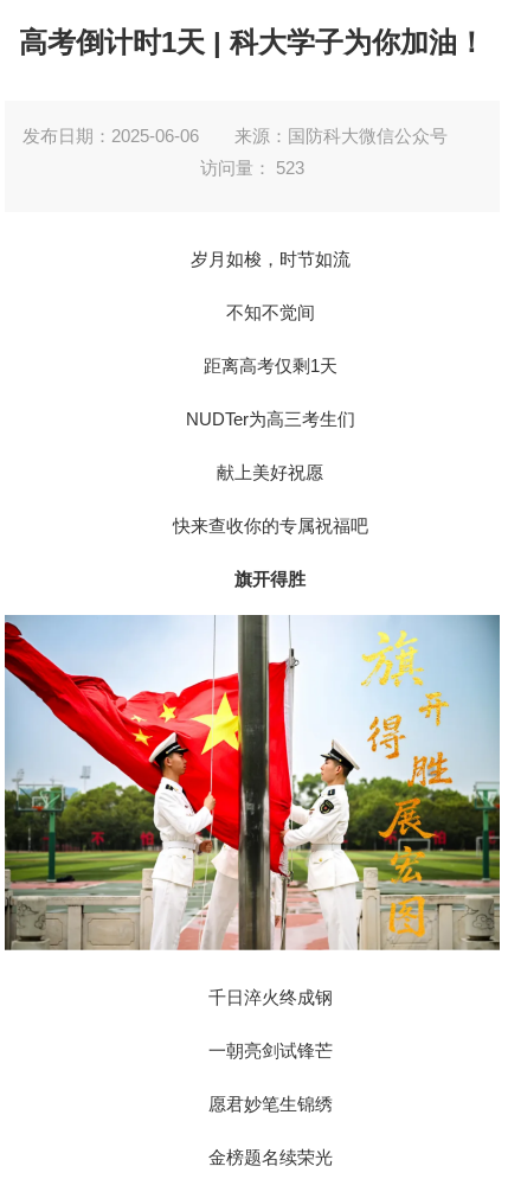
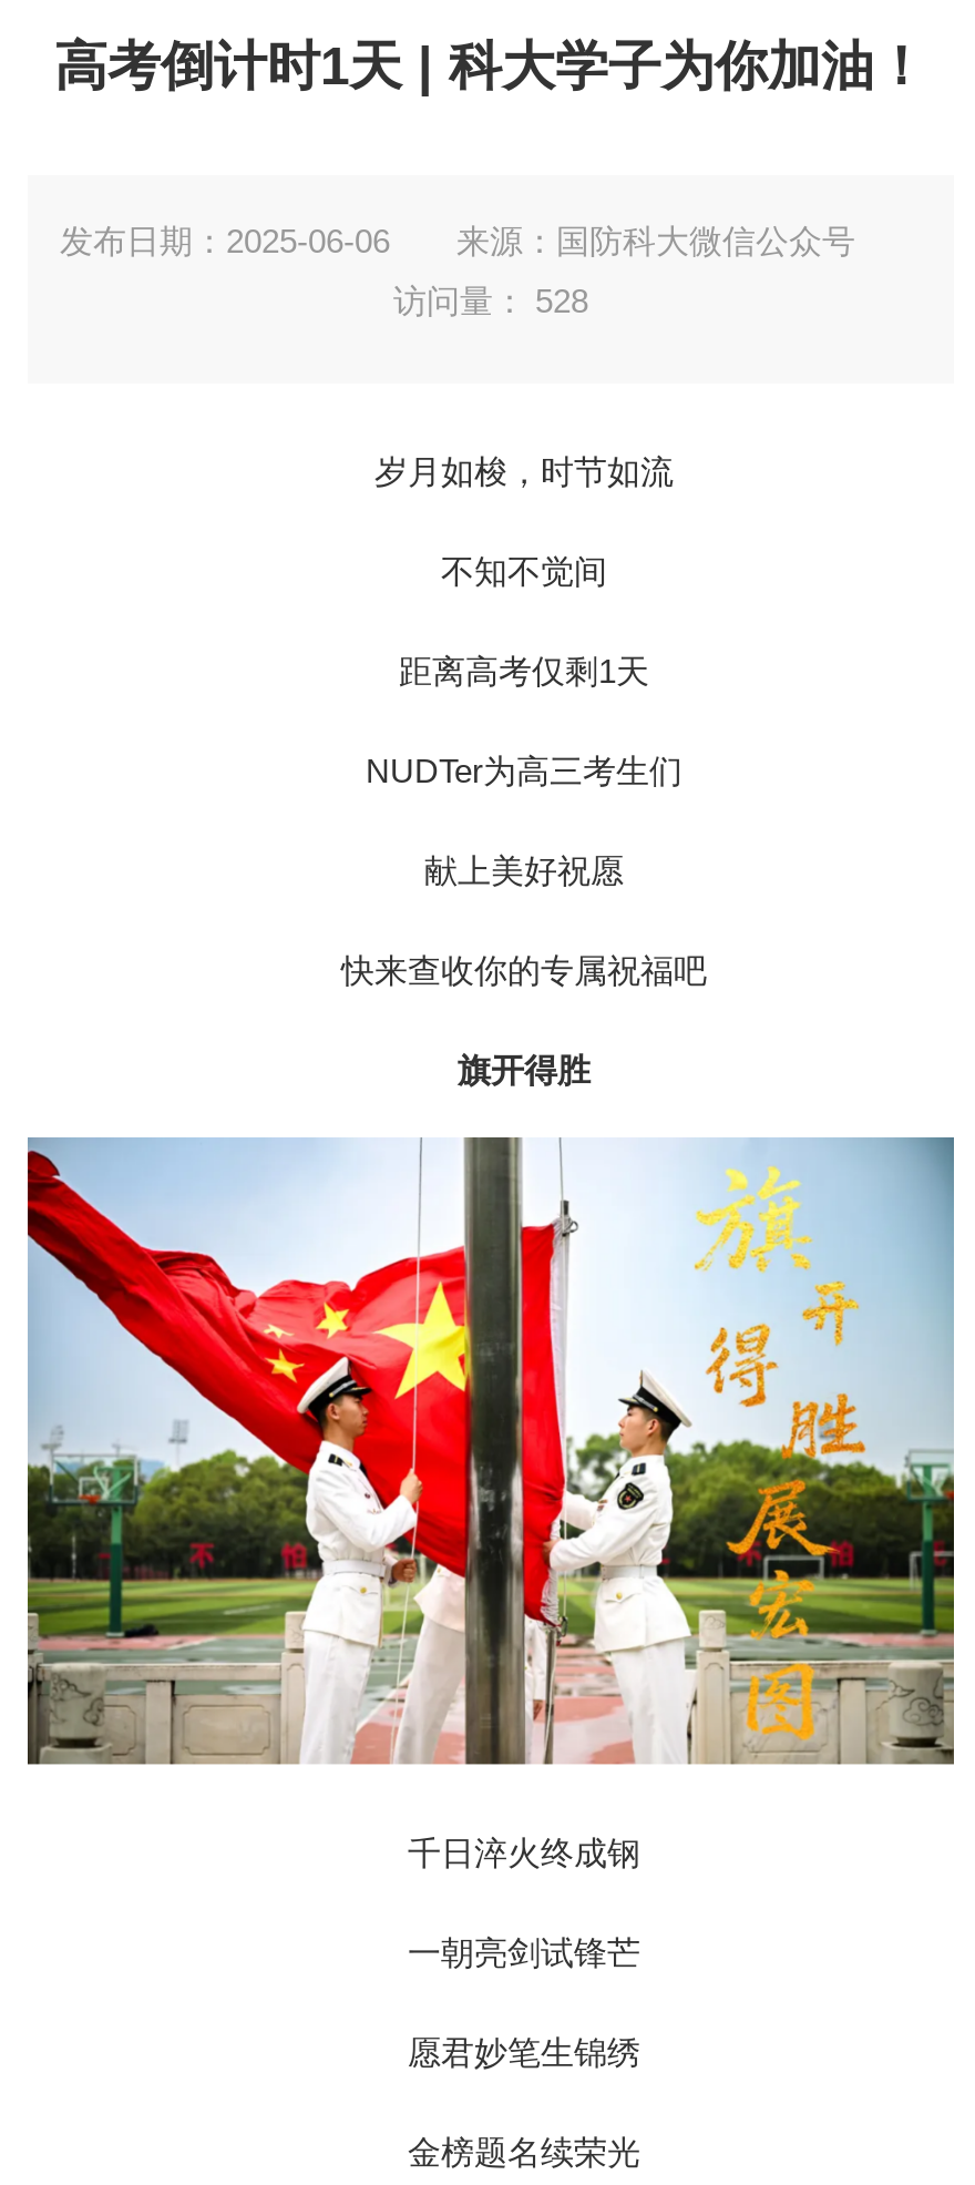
[200,158,304,178] 访问量：523 -> [393,282,588,319] 访问量：528

